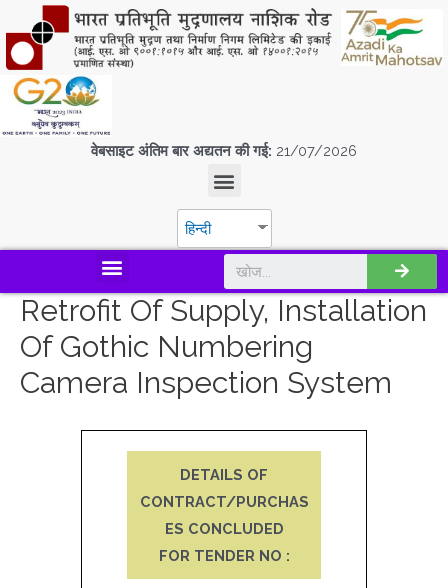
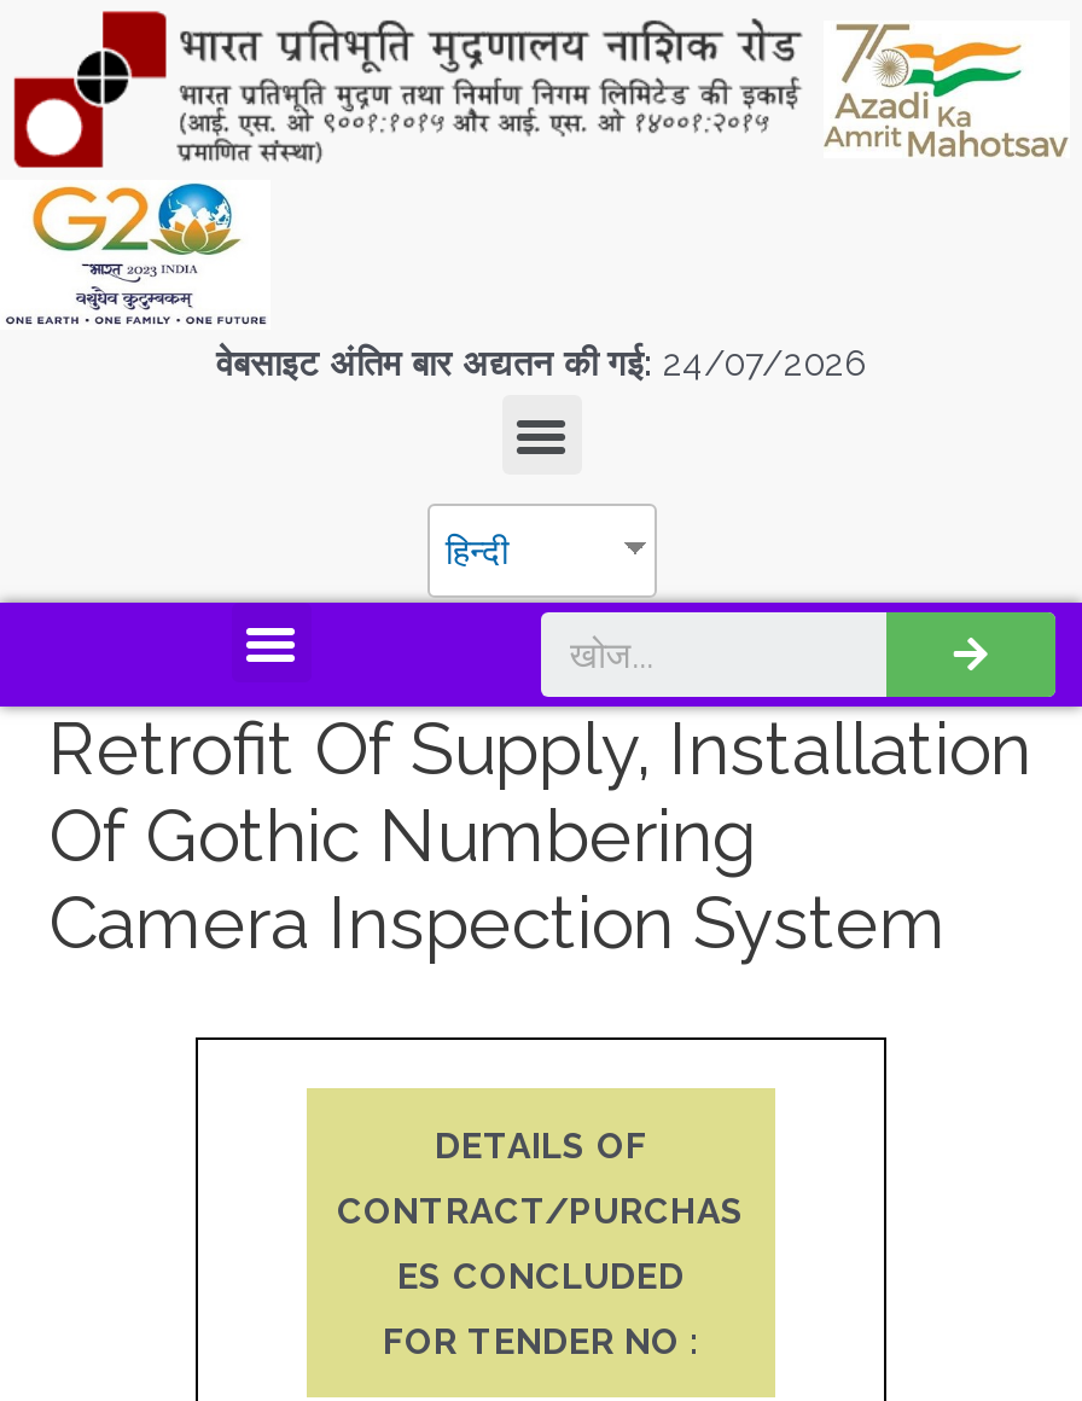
[91,142,357,159] वेबसाइट अंतिम बार अद्यतन की गई: 21/07/2026 -> [216,342,866,383] वेबसाइट अंतिम बार अद्यतन की गई: 24/07/2026

